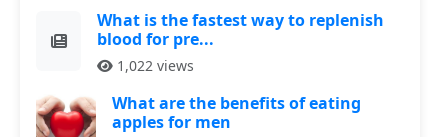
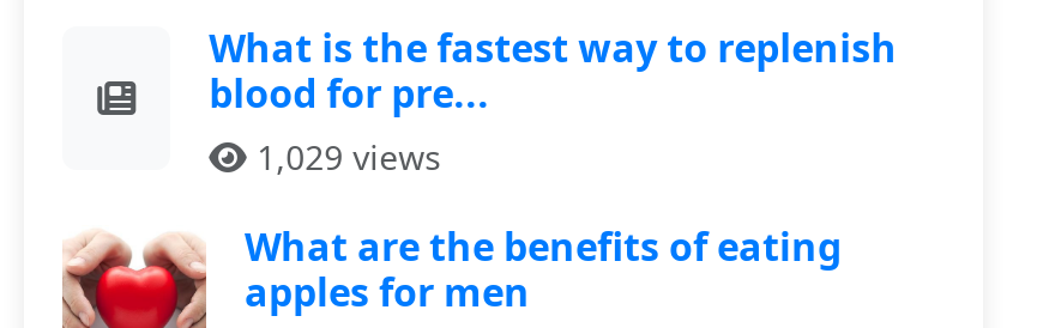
[117,56,194,75] 1,022 views -> [257,135,441,180] 1,029 views

